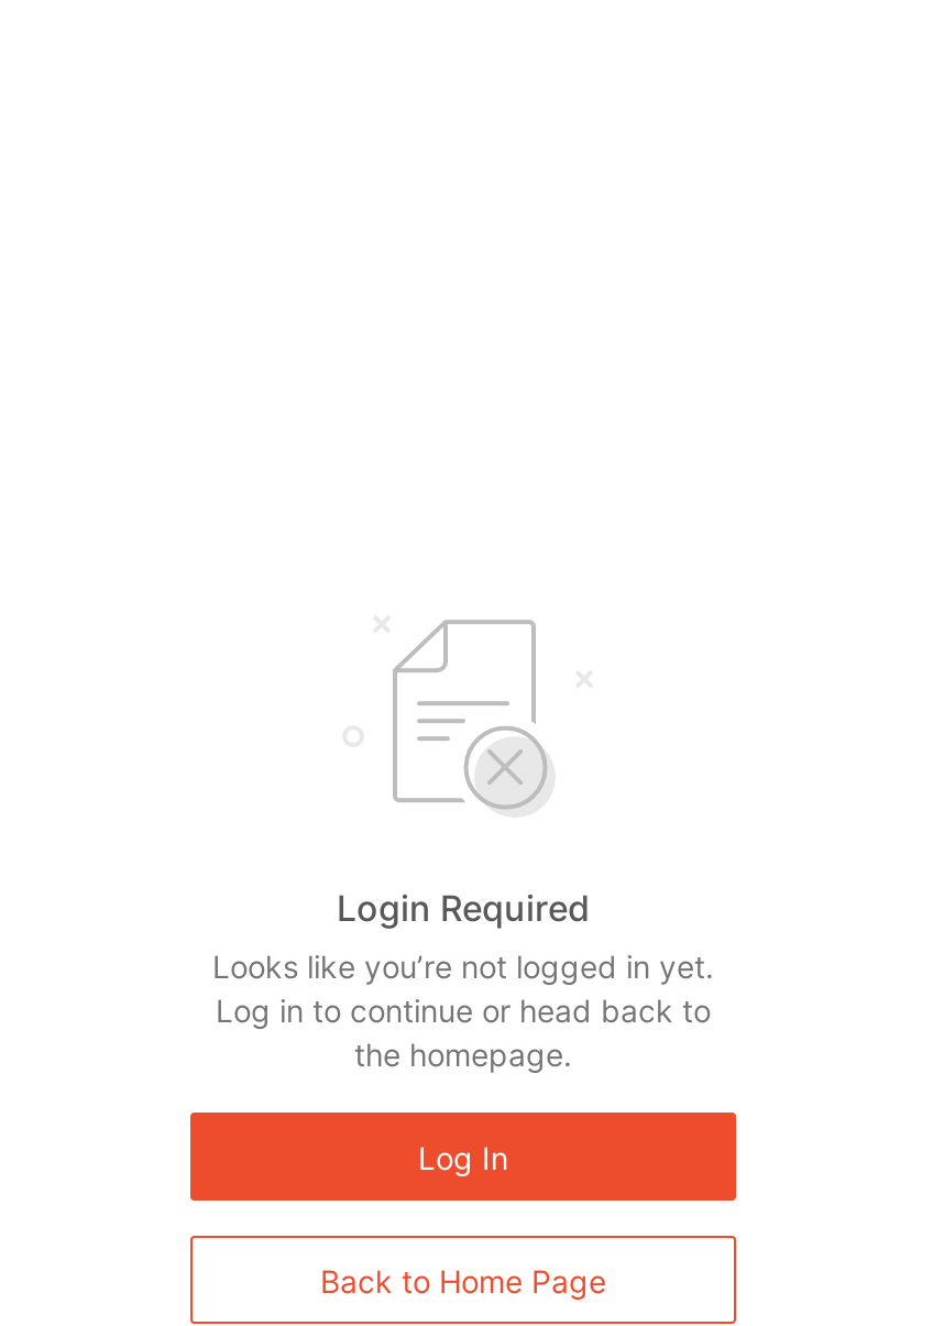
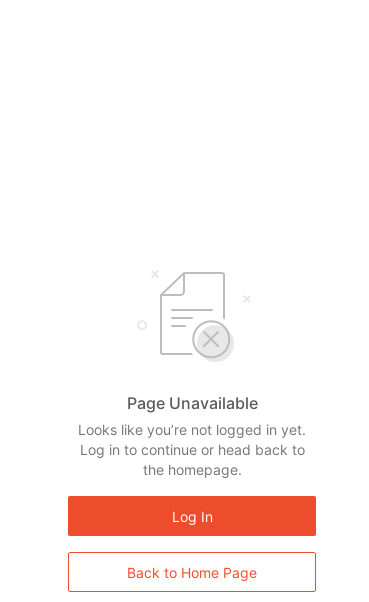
[337,886,590,930] Login Required -> [126,393,257,413] Page Unavailable

